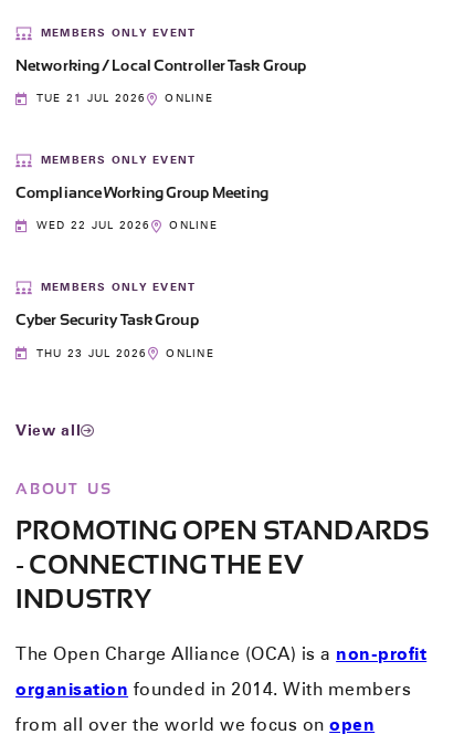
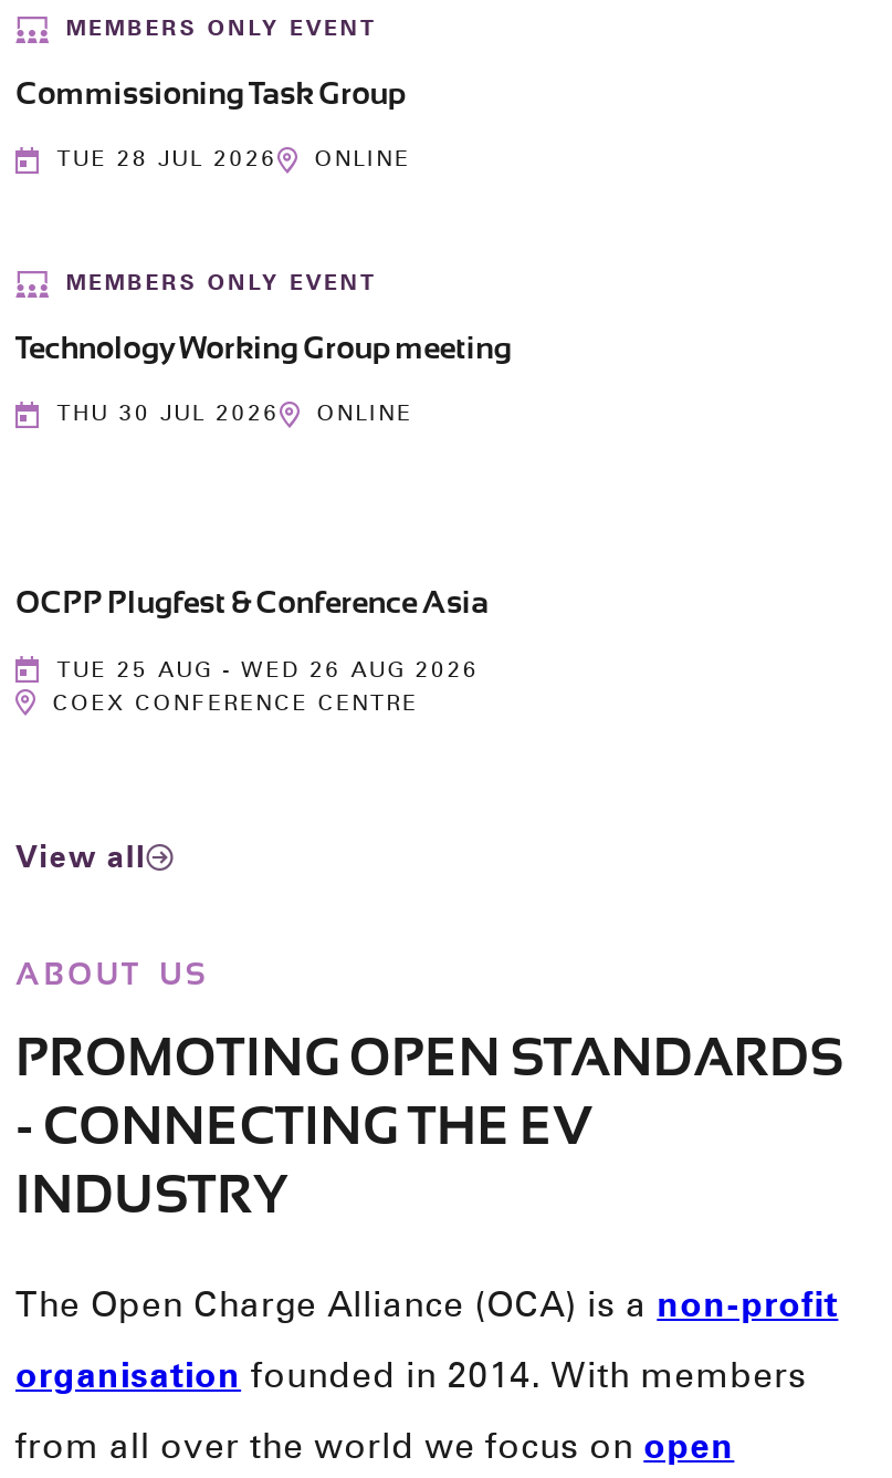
[15,56,306,74] Networking / Local Controller Task Group -> [15,74,406,110] Commissioning Task Group
[31,91,213,104] TUE 21 JUL 2026 ONLINE -> [48,144,411,171] TUE 28 JUL 2026 ONLINE
[15,183,269,201] Compliance Working Group Meeting -> [15,329,512,365] Technology Working Group meeting
[31,218,217,231] WED 22 JUL 2026 ONLINE -> [48,399,413,426] THU 30 JUL 2026 ONLINE
[15,280,214,359] MEMBERS ONLY EVENT | Cyber Security Task Group | THU 23 JUL 2026 | ONLINE -> [15,584,489,714] OCPP Plugfest & Conference Asia | TUE 25 AUG - WED 26 AUG 2026 | COEX CONFERENCE CENTRE

